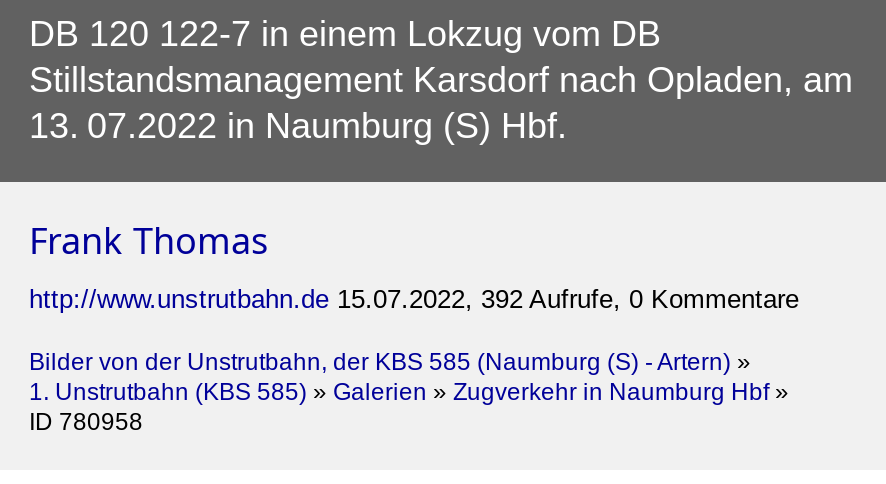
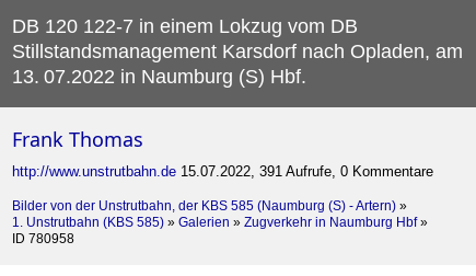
[29,285,799,315] http://www.unstrutbahn.de 15.07.2022, 392 Aufrufe, 0 Kommentare -> [12,163,433,180] http://www.unstrutbahn.de 15.07.2022, 391 Aufrufe, 0 Kommentare

